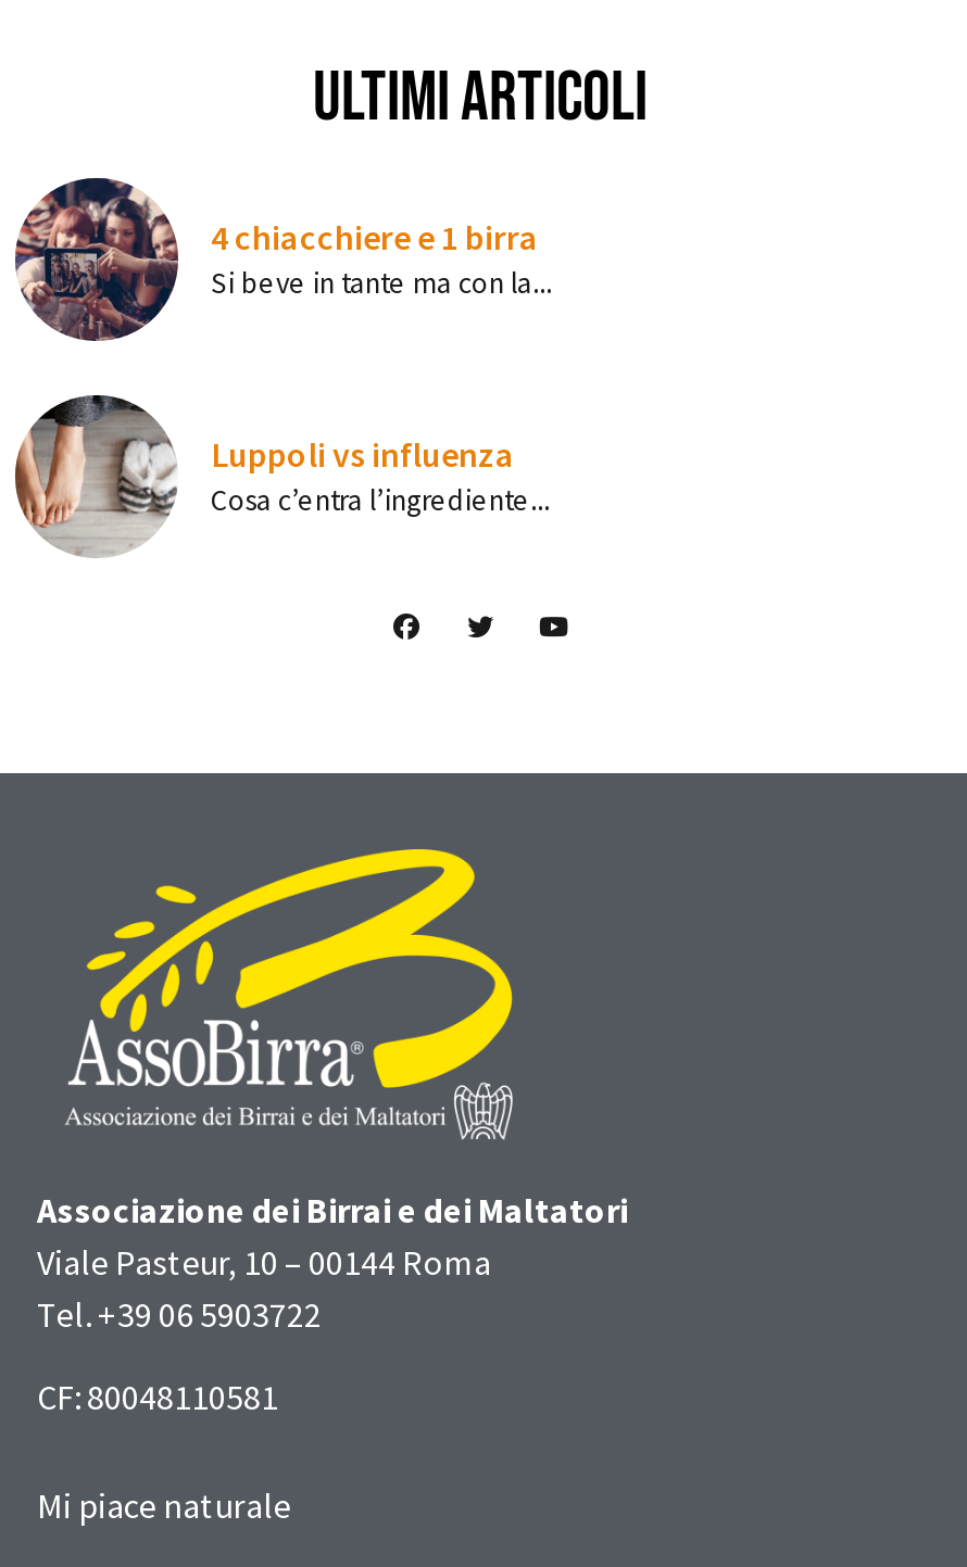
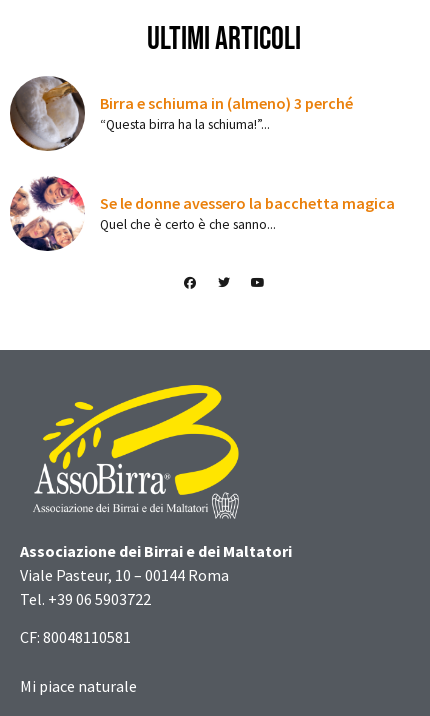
[15,178,552,341] [image] | 4 chiacchiere e 1 birra | Si beve in tante ma con la... -> [10,77,353,151] [image] | Birra e schiuma in (almeno) 3 perché | “Questa birra ha la schiuma!”...
[15,393,550,556] [image] | Luppoli vs influenza | Cosa c’entra l’ingrediente... -> [10,176,395,252] [image] | Se le donne avessero la bacchetta magica | Quel che è certo è che sanno...

